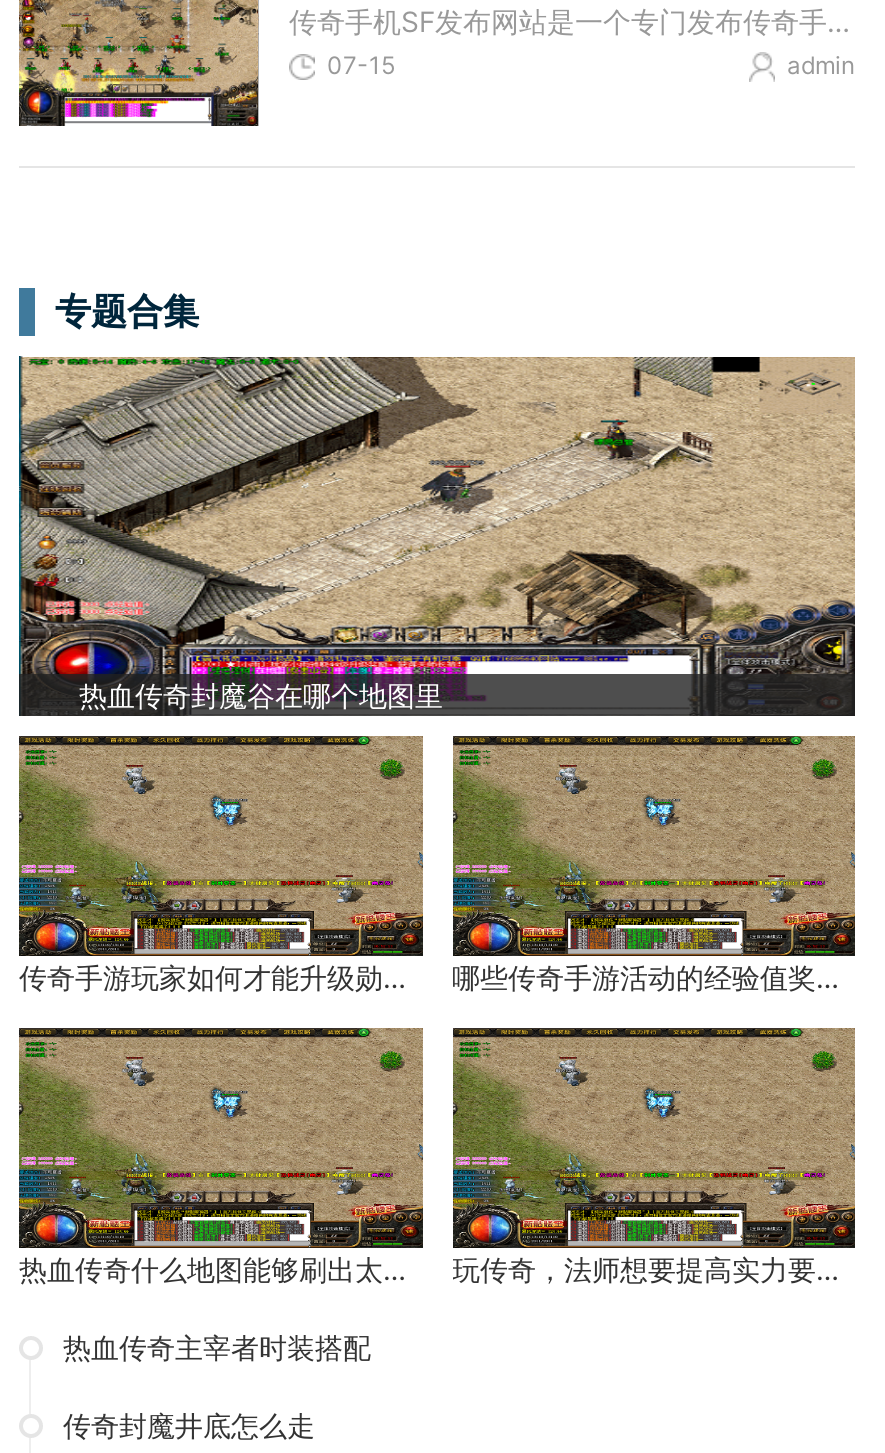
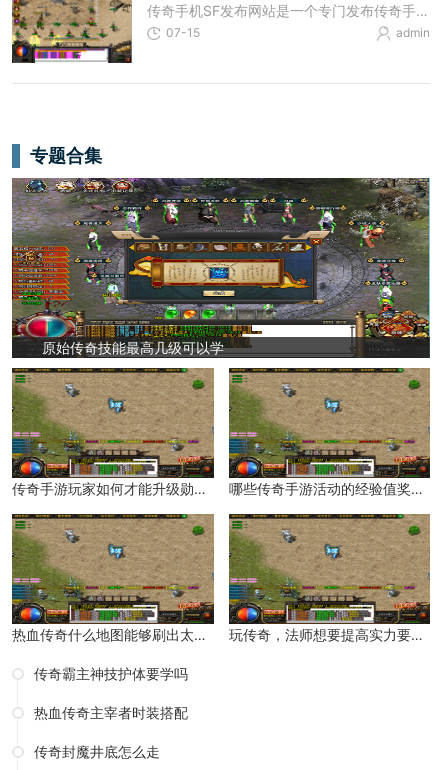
[17,356,857,713] [image] | 热血传奇封魔谷在哪个地图里 -> [11,177,431,356] [image] | 原始传奇技能最高几级可以学
none -> [34,665,188,682] 传奇霸主神技护体要学吗

